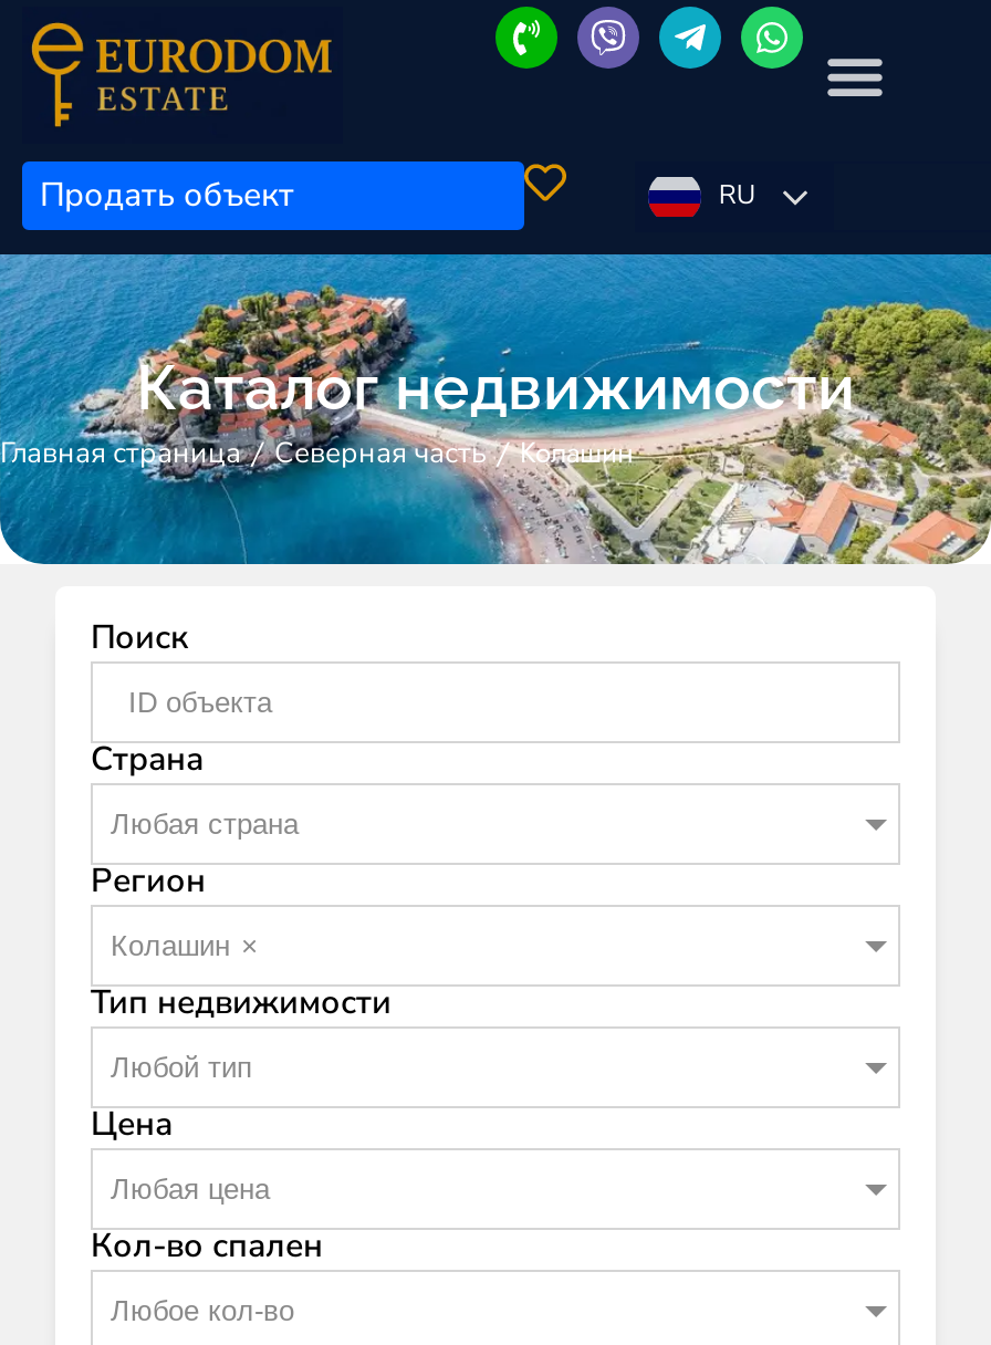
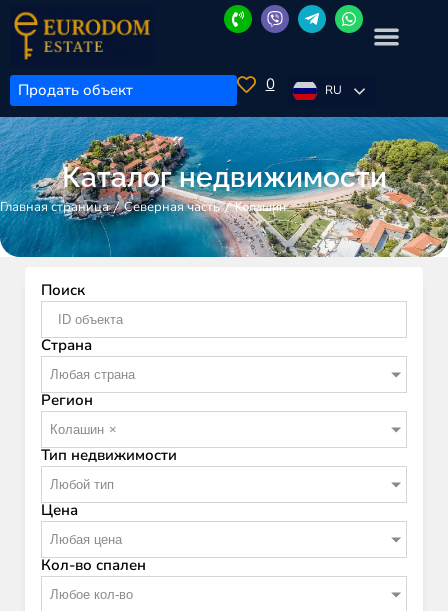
none -> [266,74,275,94] 0

